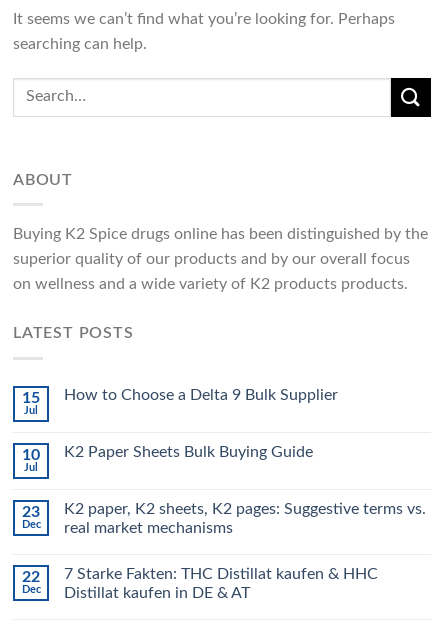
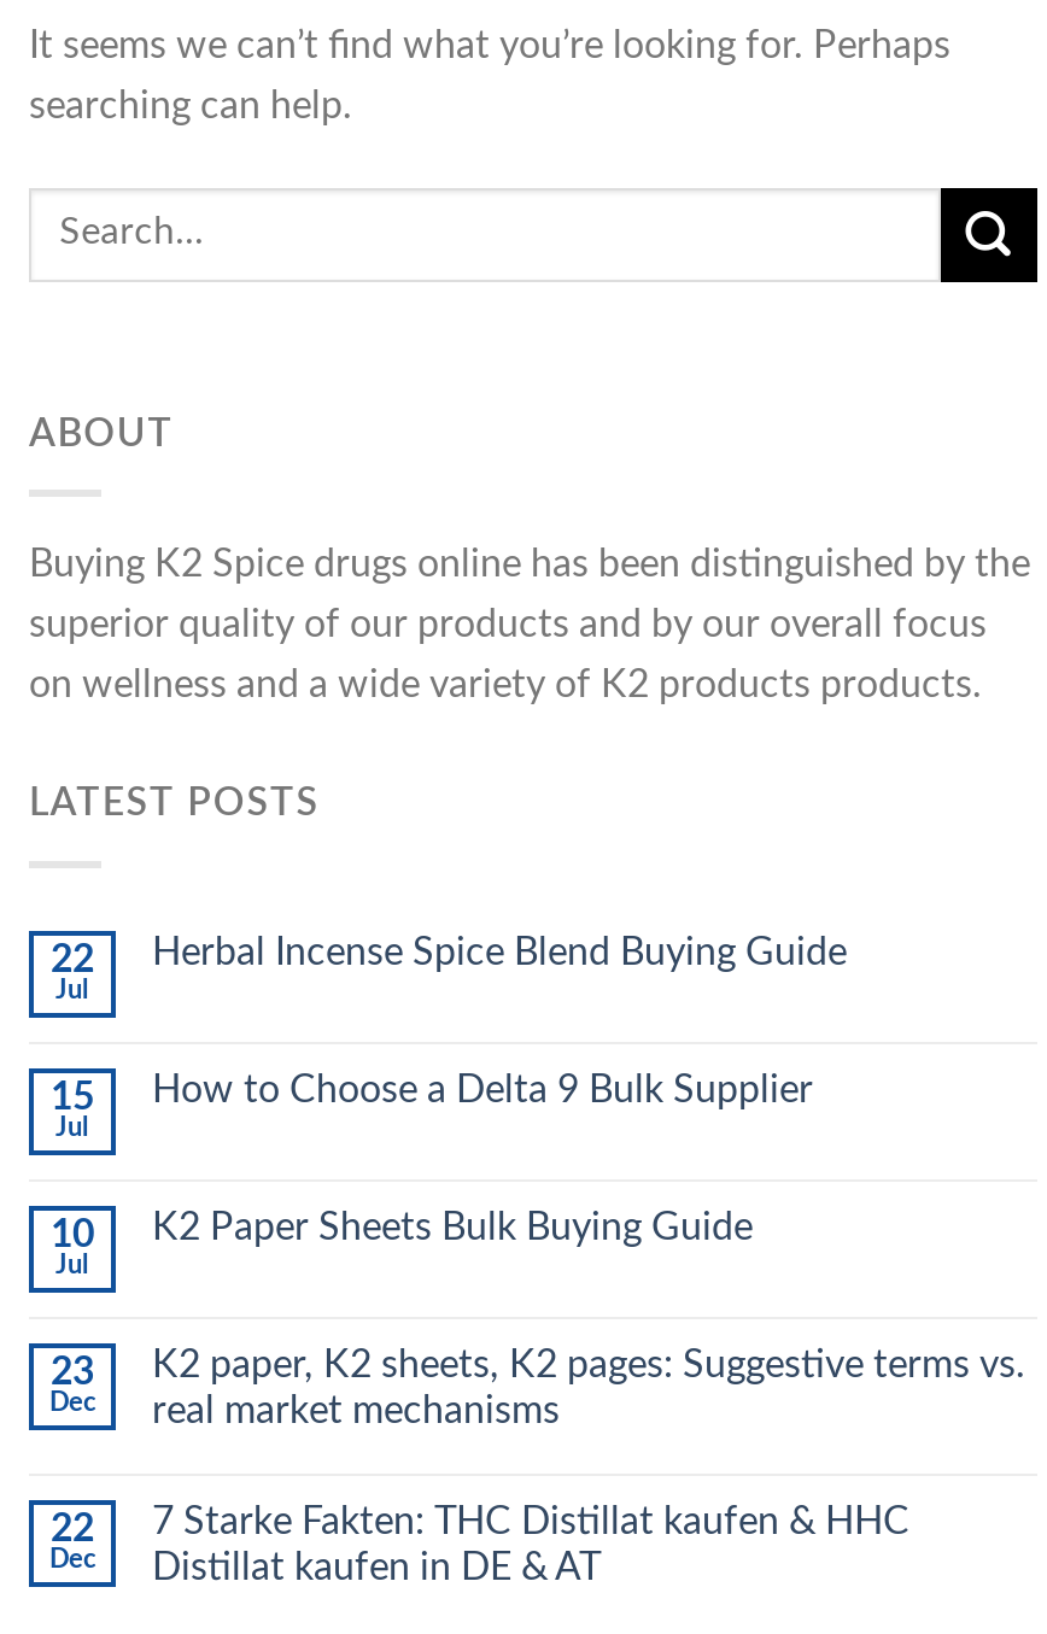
none -> [51,940,94,1003] 22 | Jul
none -> [152,933,847,972] Herbal Incense Spice Blend Buying Guide

